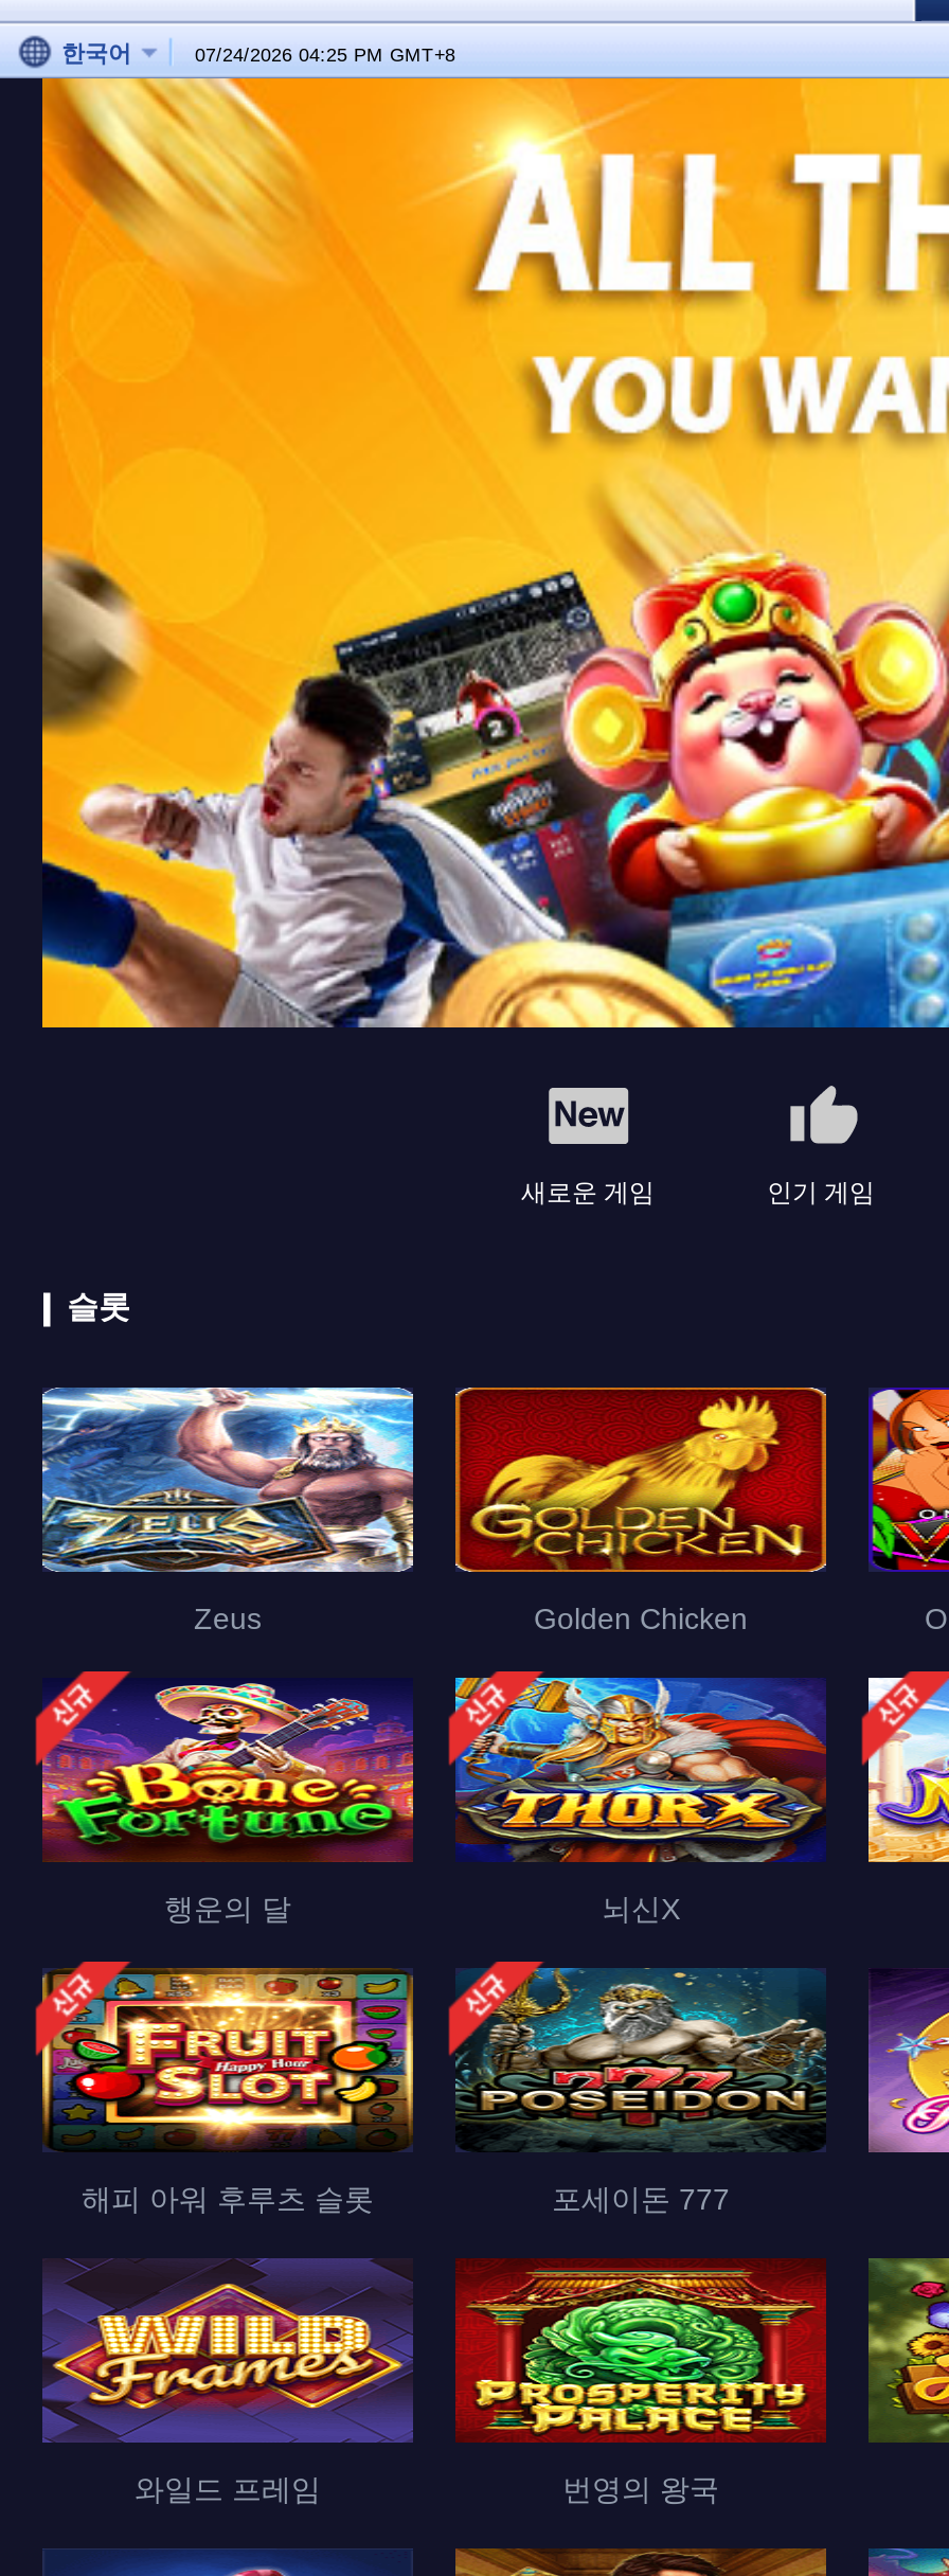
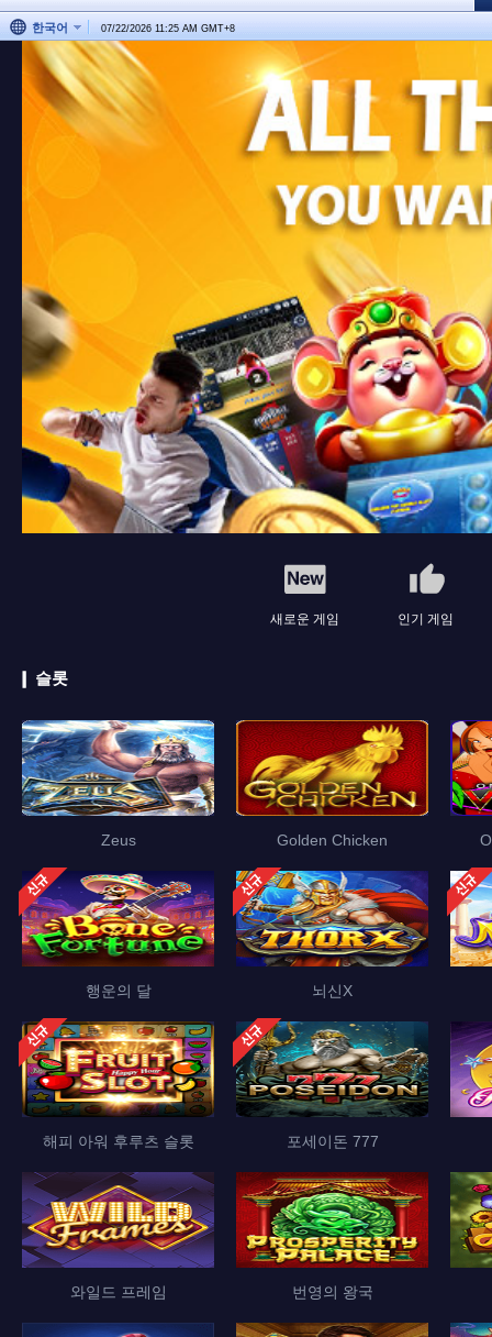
[195,44,455,66] 07/24/2026 04:25 PM GMT+8 -> [101,23,235,34] 07/22/2026 11:25 AM GMT+8

